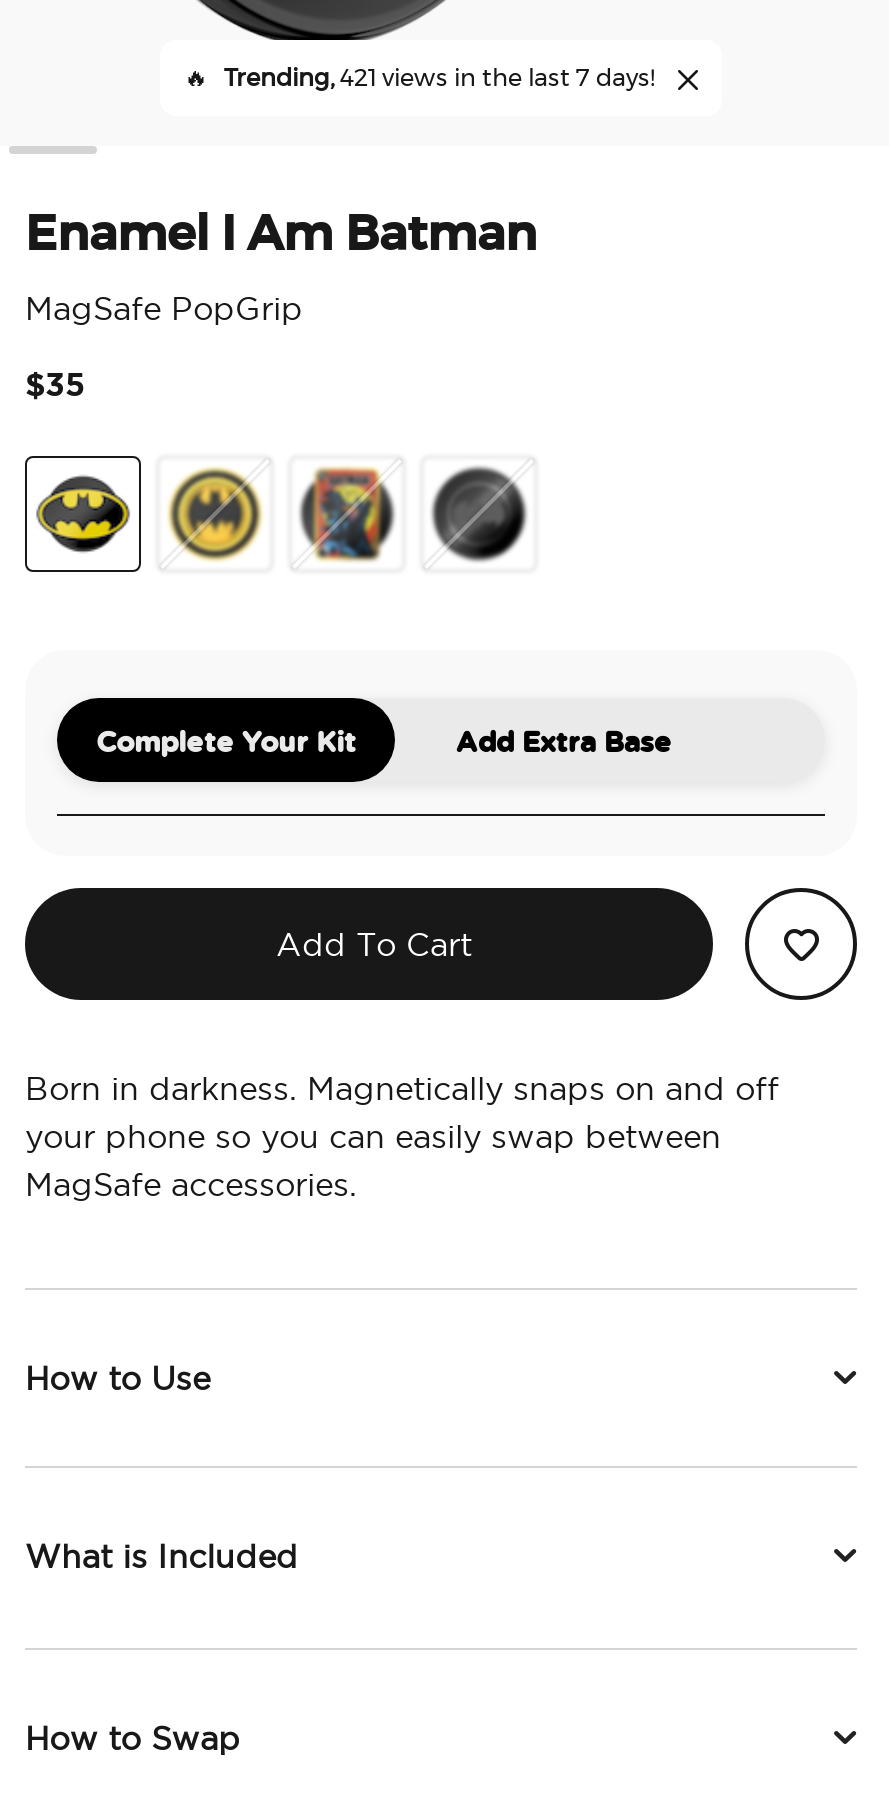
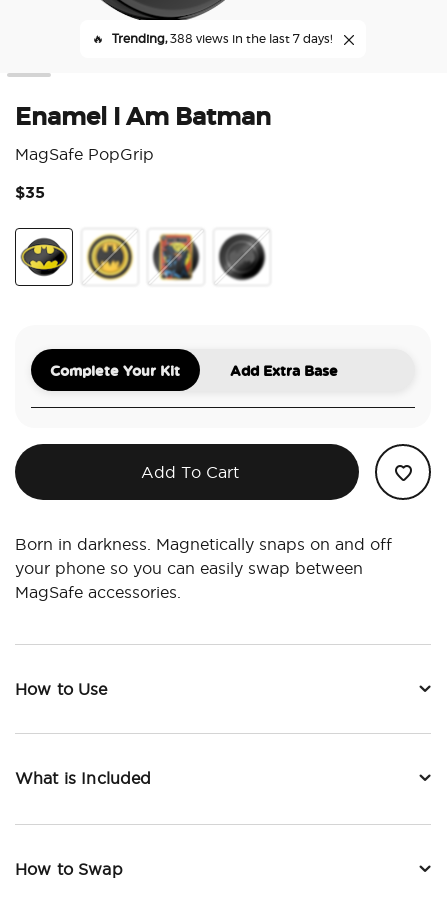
[224,66,654,90] Trending, 421 views in the last 7 days! -> [112,33,332,45] Trending, 388 views in the last 7 days!

